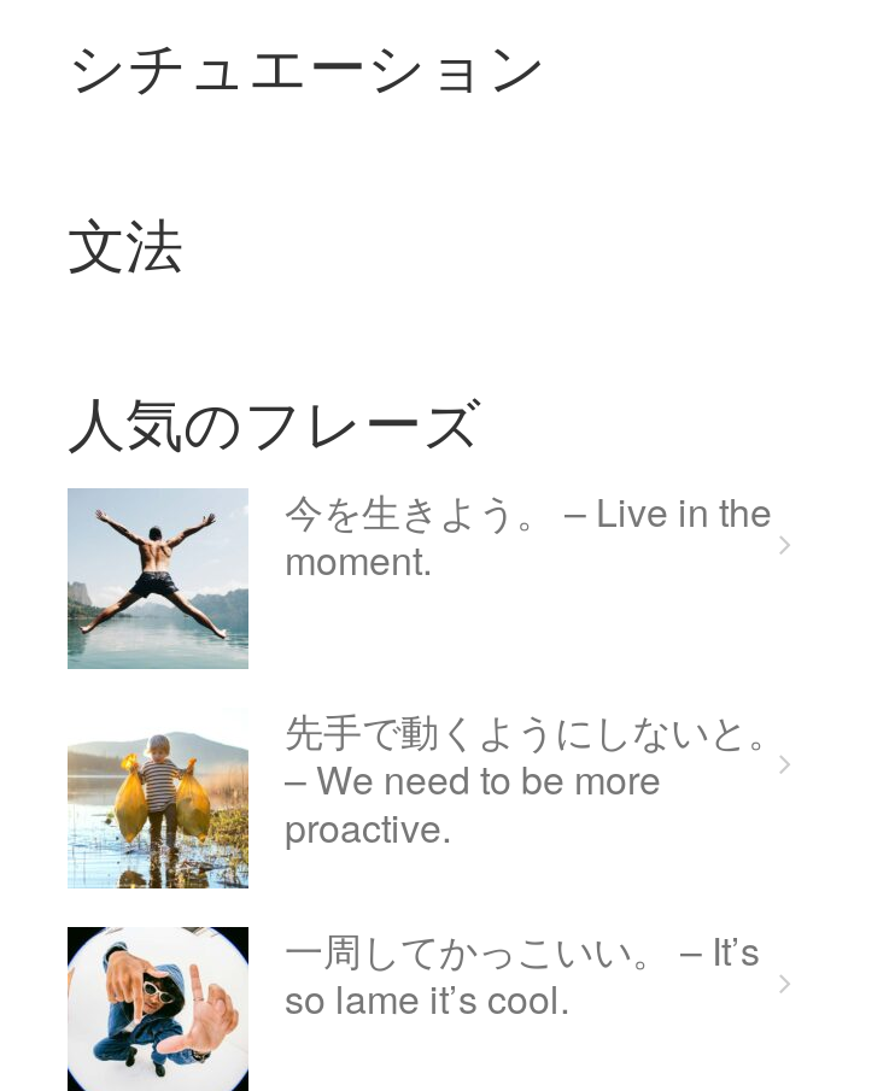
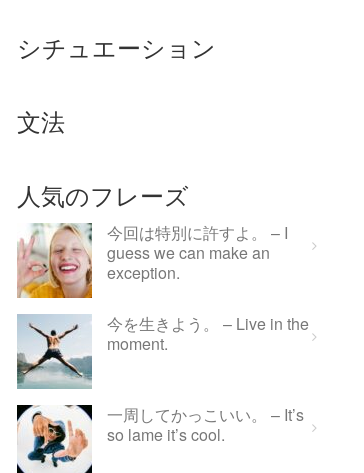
none -> [16,221,288,299] [image] | 今回は特別に許すよ。 – I | guess we can make an | exception.
moved [65,483,772,667] -> [16,312,309,388]: [image] | 今を生きよう。 – Live in the | moment.
[68,703,786,891] [image] | 先手で動くようにしないと。 | – We need to be more | proactive. -> none

